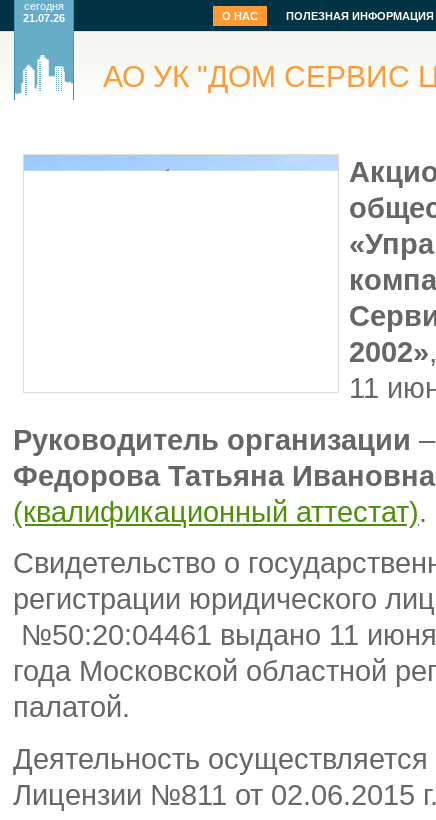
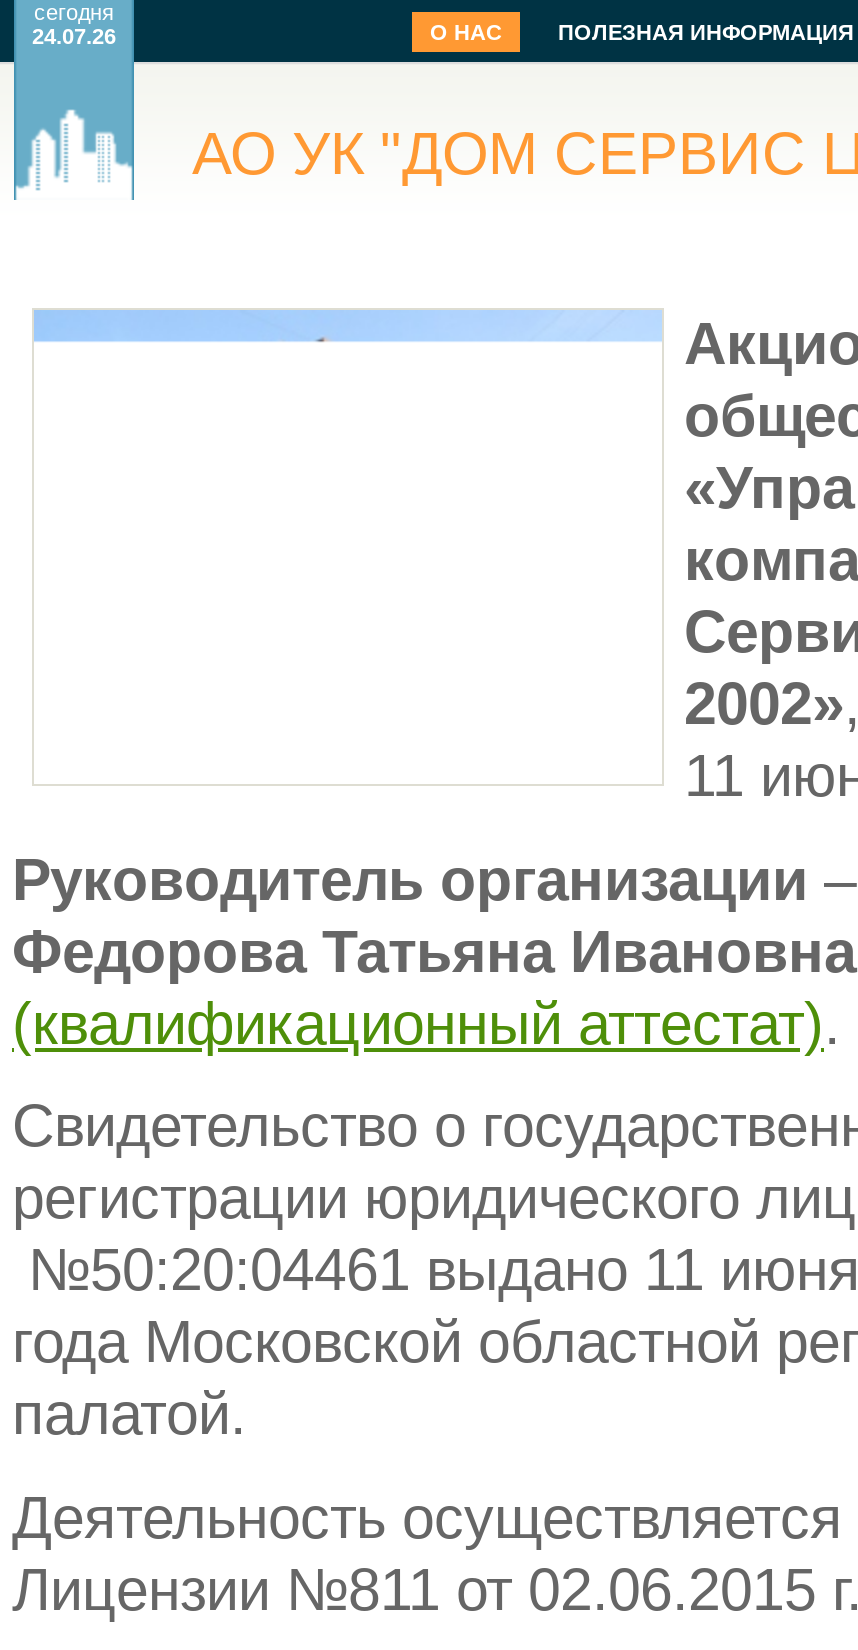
[23,12,65,24] 21.07.26 -> [32,24,116,48] 24.07.26

